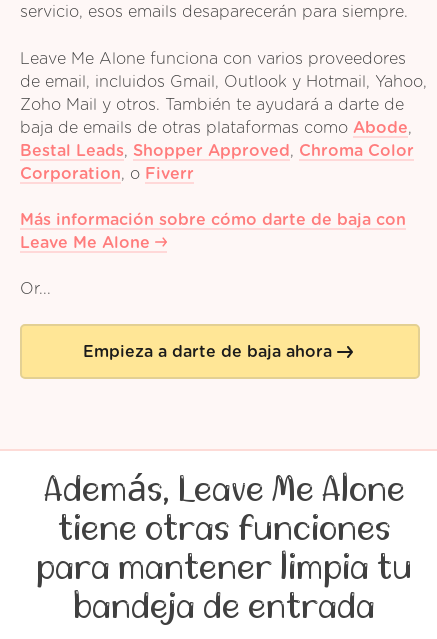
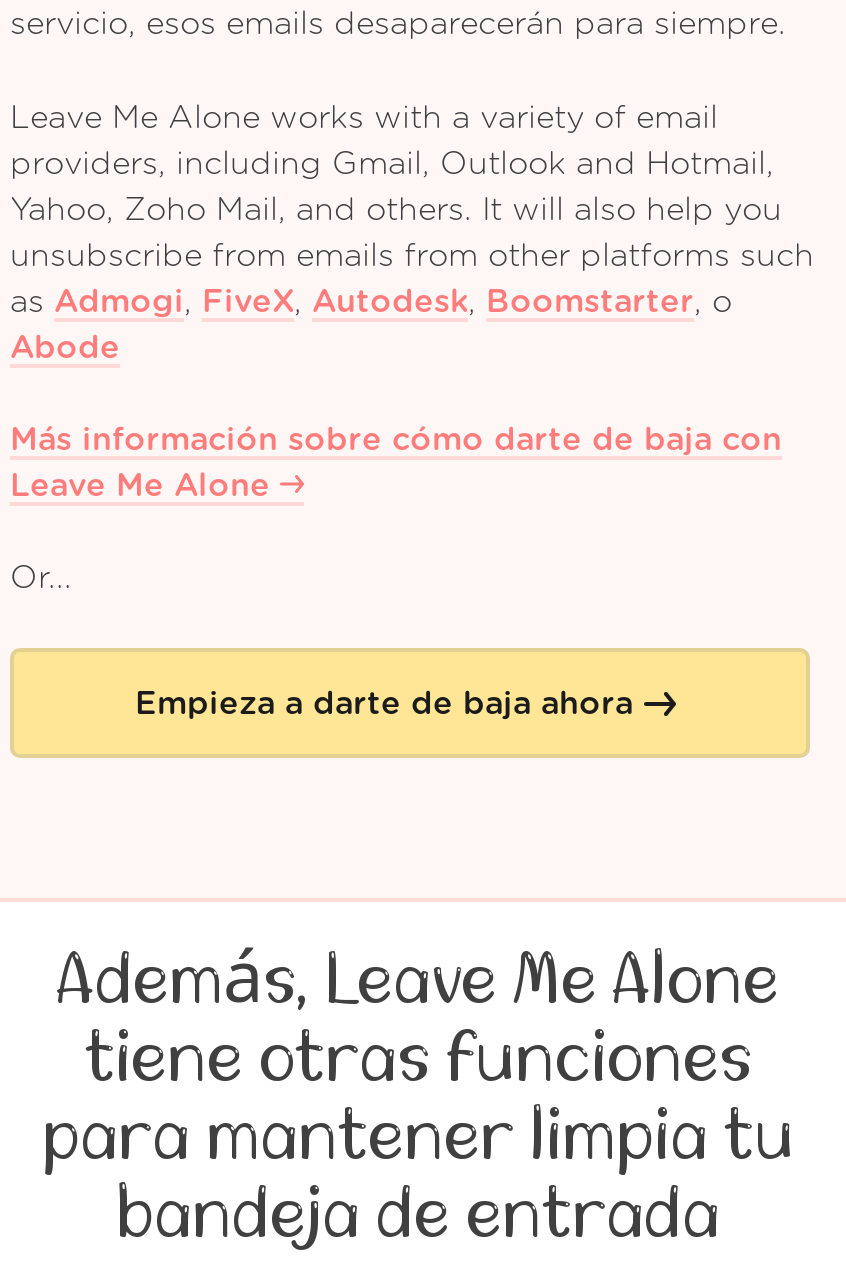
[20,50,427,181] Leave Me Alone funciona con varios proveedores | de email, incluidos Gmail, Outlook y Hotmail, Yahoo, | Zoho Mail y otros. También te ayudará a darte de | baja de emails de otras plataformas como Abode, | Bestal Leads, Shopper Approved, Chroma Color | Corporation, o Fiverr -> [10,101,814,363] Leave Me Alone works with a variety of email | providers, including Gmail, Outlook and Hotmail, | Yahoo, Zoho Mail, and others. It will also help you | unsubscribe from emails from other platforms such | as Admogi, FiveX, Autodesk, Boomstarter, o | Abode

